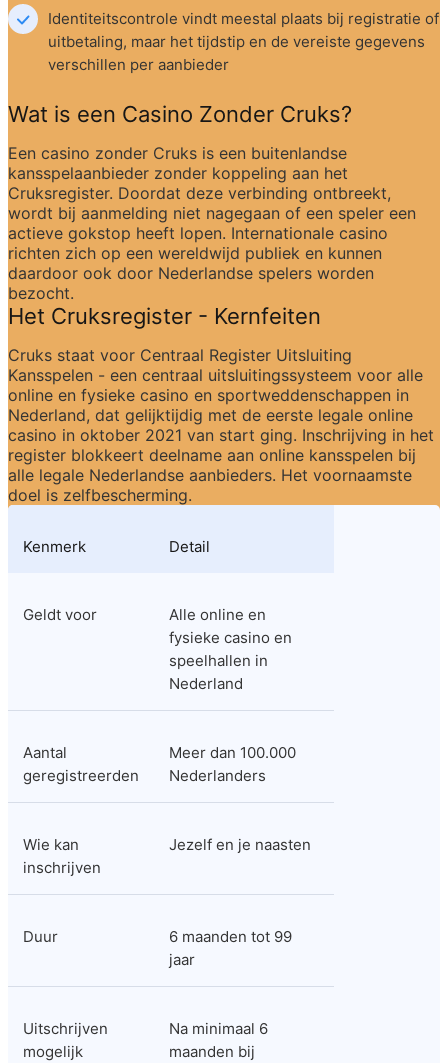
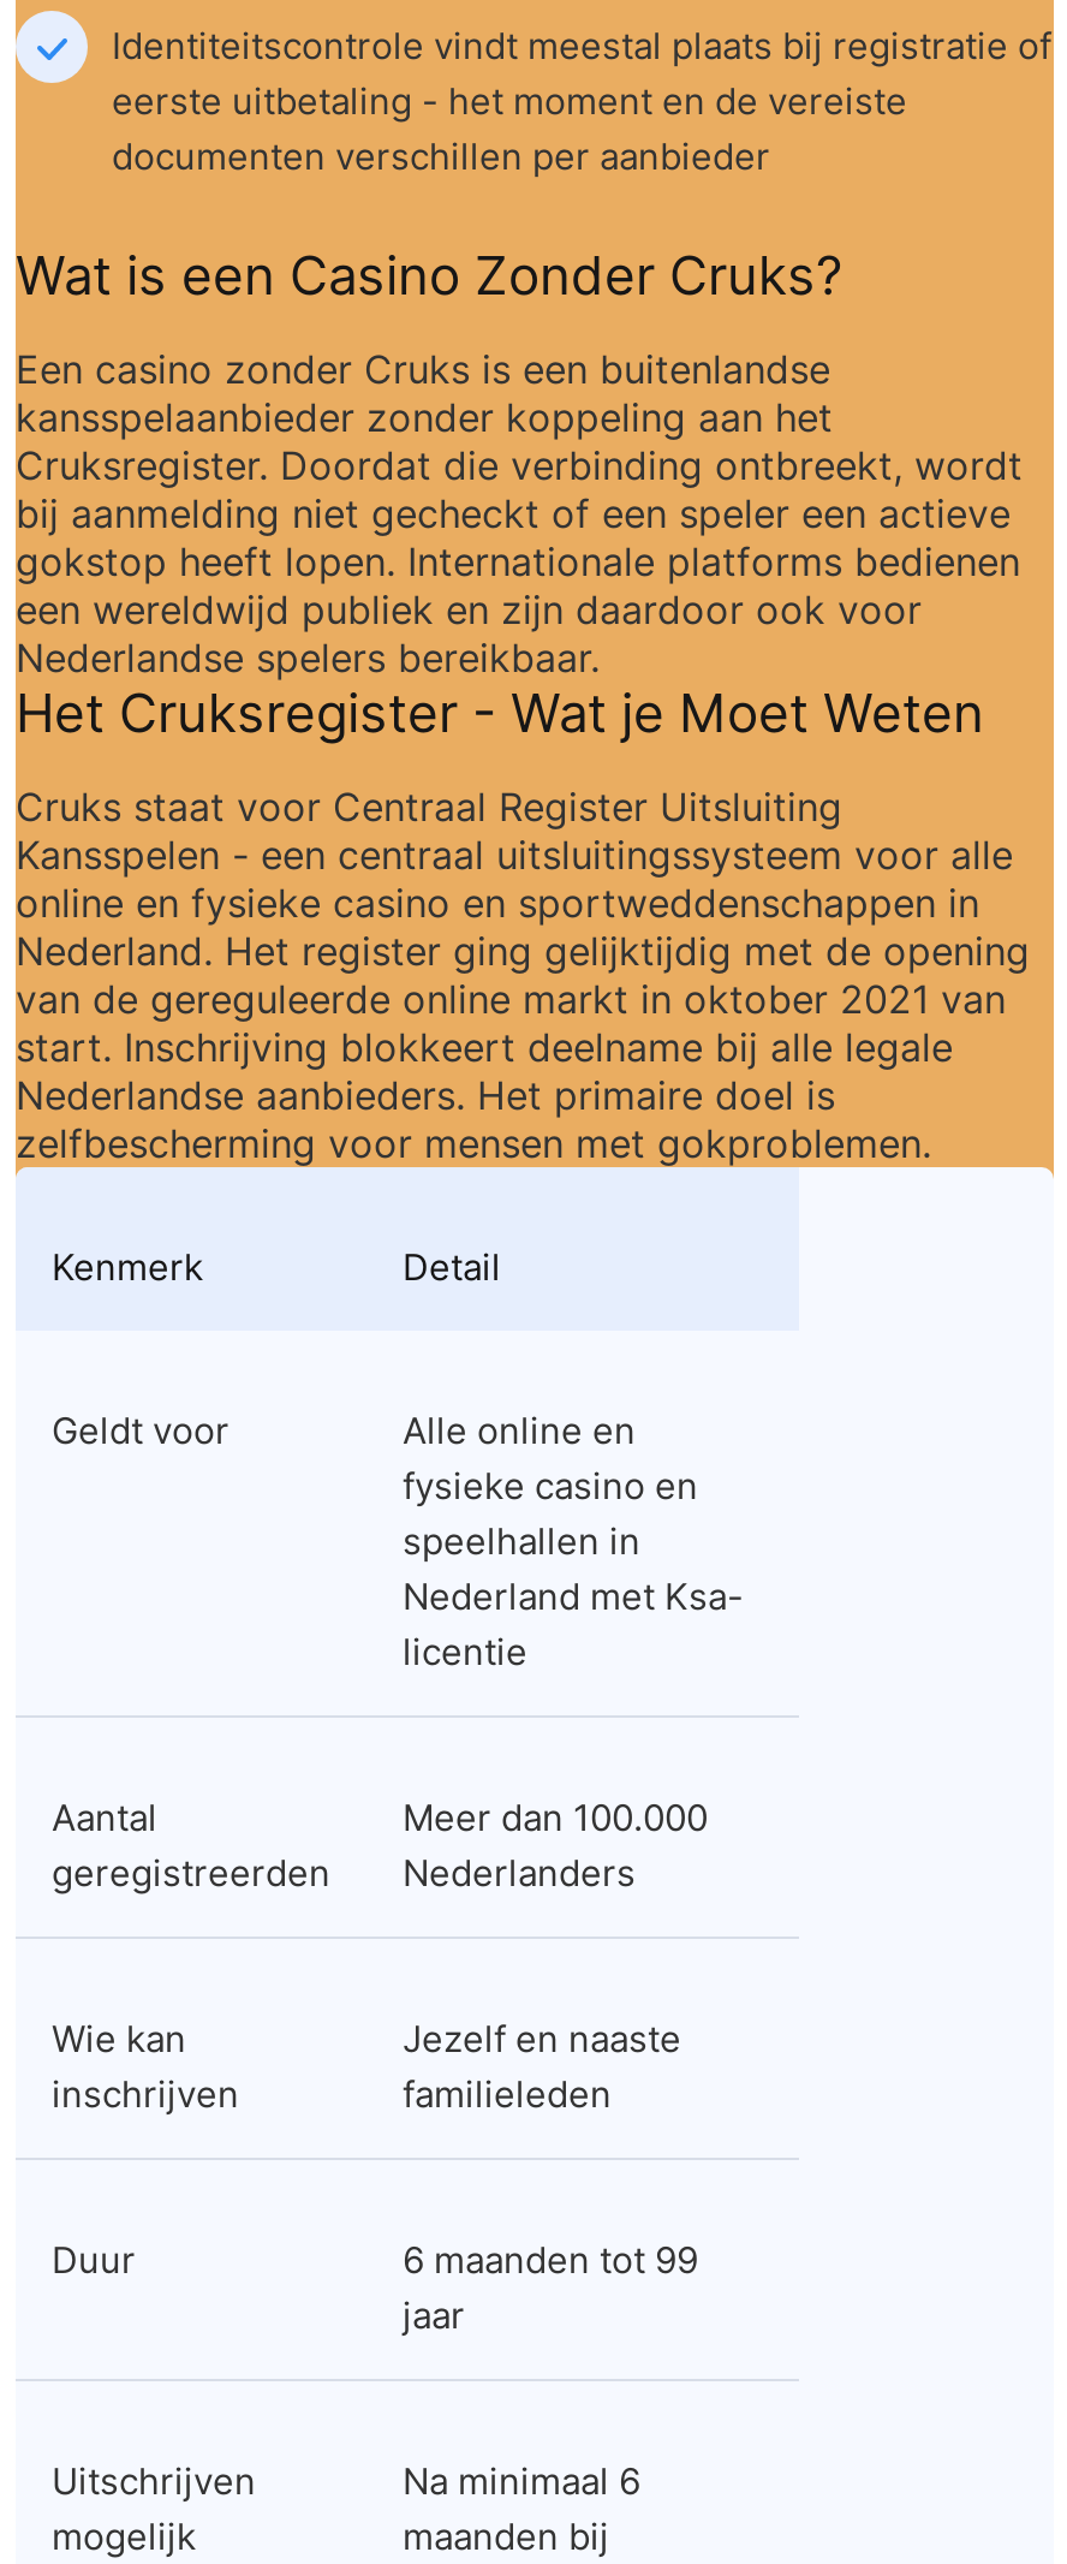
[48,32,425,74] uitbetaling, maar het tijdstip en de vereiste gegevens | verschillen per aanbieder -> [112,78,907,179] eerste uitbetaling - het moment en de vereiste | documenten verschillen per aanbieder
[8,183,416,329] Cruksregister. Doordat deze verbinding ontbreekt, | wordt bij aanmelding niet nagegaan of een speler een | actieve gokstop heeft lopen. Internationale casino | richten zich op een wereldwijd publiek en kunnen | daardoor ook door Nederlandse spelers worden | bezocht. | Het Cruksregister - Kernfeiten -> [16,441,1023,744] Cruksregister. Doordat die verbinding ontbreekt, wordt | bij aanmelding niet gecheckt of een speler een actieve | gokstop heeft lopen. Internationale platforms bedienen | een wereldwijd publiek en zijn daardoor ook voor | Nederlandse spelers bereikbaar. | Het Cruksregister - Wat je Moet Weten
moved [8,345,423,405] -> [16,783,1013,927]: Cruks staat voor Centraal Register Uitsluiting | Kansspelen - een centraal uitsluitingssysteem voor alle | online en fysieke casino en sportweddenschappen in
[8,405,434,505] Nederland, dat gelijktijdig met de eerste legale online | casino in oktober 2021 van start ging. Inschrijving in het | register blokkeert deelname aan online kansspelen bij | alle legale Nederlandse aanbieders. Het voornaamste | doel is zelfbescherming. -> [16,927,1030,1167] Nederland. Het register ging gelijktijdig met de opening | van de gereguleerde online markt in oktober 2021 van | start. Inschrijving blokkeert deelname bij alle legale | Nederlandse aanbieders. Het primaire doel is | zelfbescherming voor mensen met gokproblemen.
moved [23,537,292,670] -> [52,1244,698,1564]: Kenmerk | Detail | Geldt voor | Alle online en | fysieke casino en | speelhallen in
[169,674,243,693] Nederland -> [403,1574,744,1674] Nederland met Ksa- | licentie
[169,835,311,854] Jezelf en je naasten -> [403,2016,681,2117] Jezelf en naaste | familieleden

